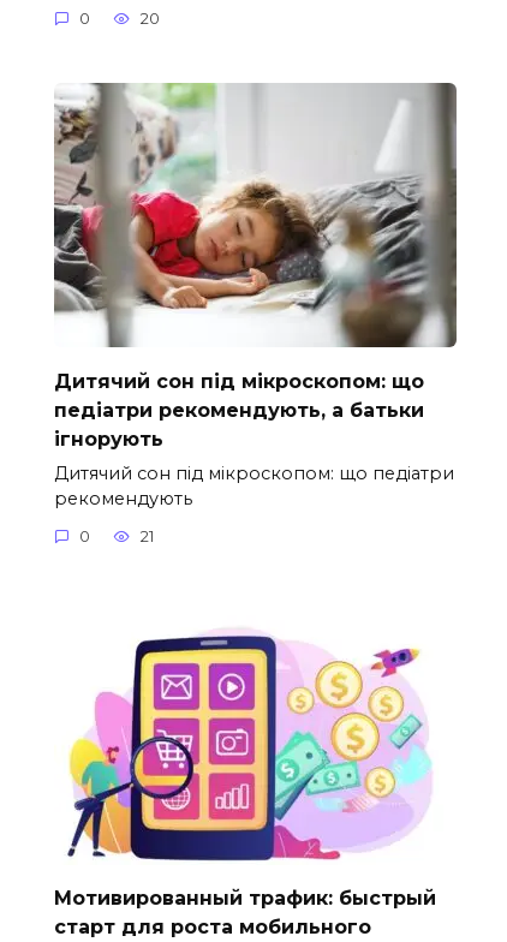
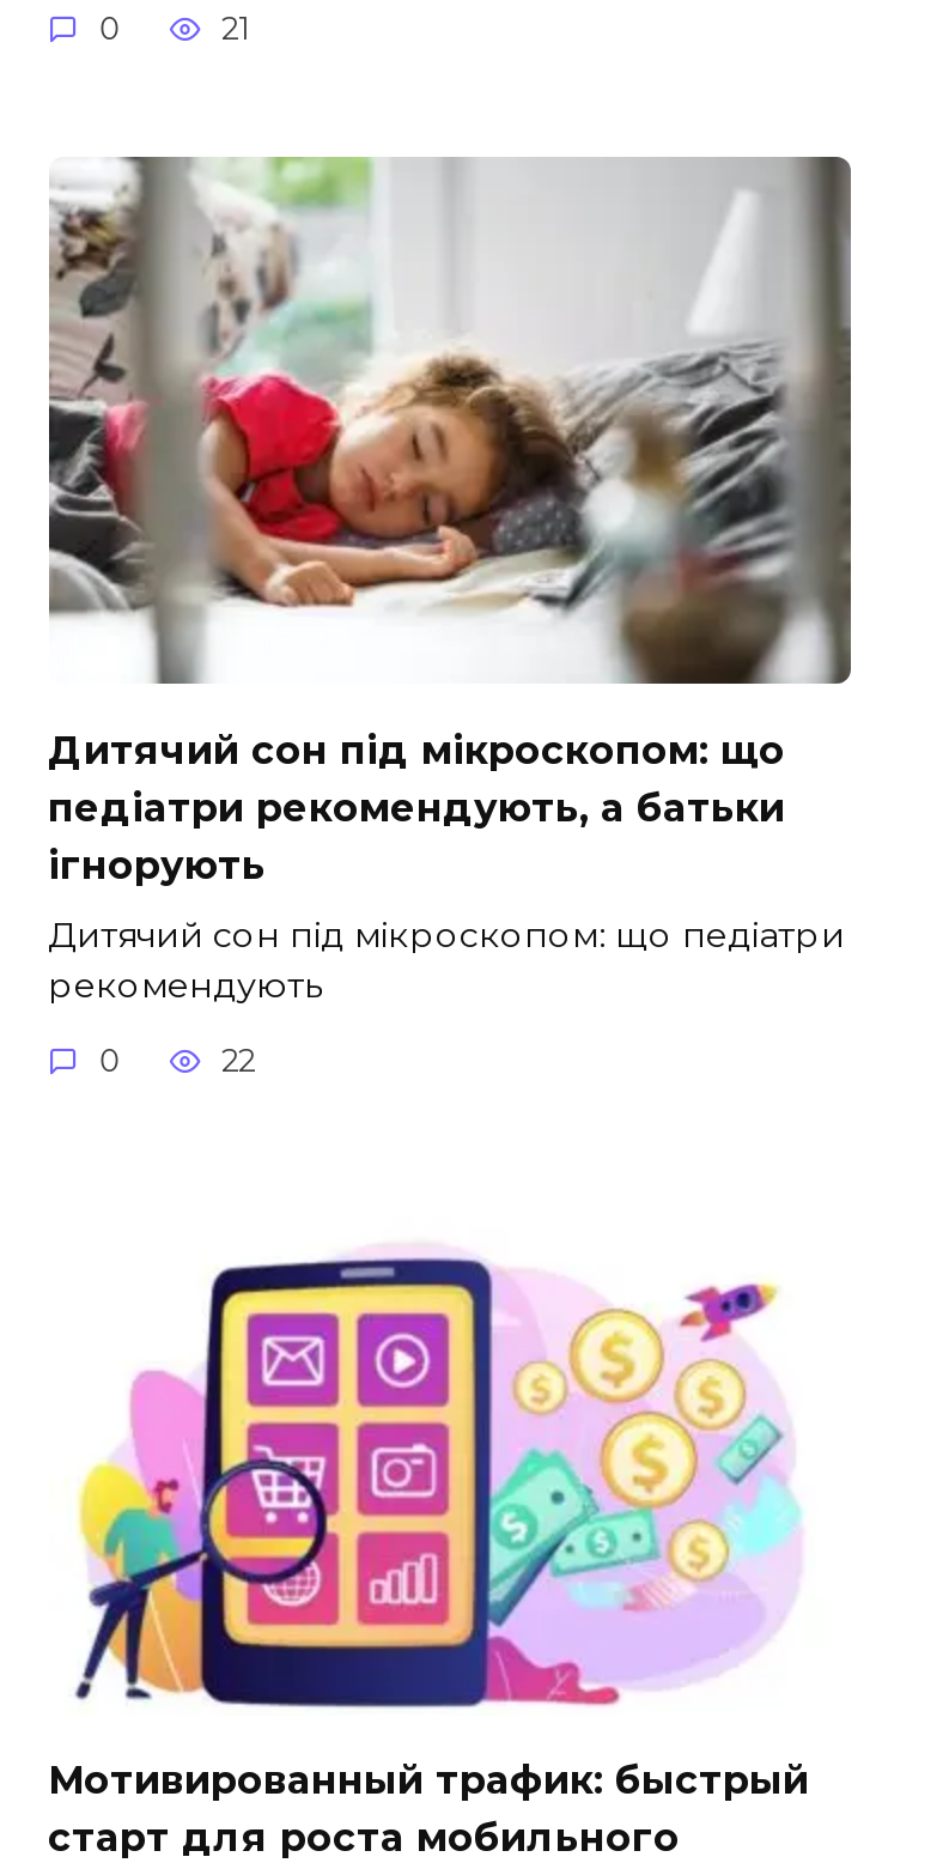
[141,10,160,28] 20 -> [221,12,248,48] 21
[141,528,154,546] 21 -> [221,1043,255,1079] 22

